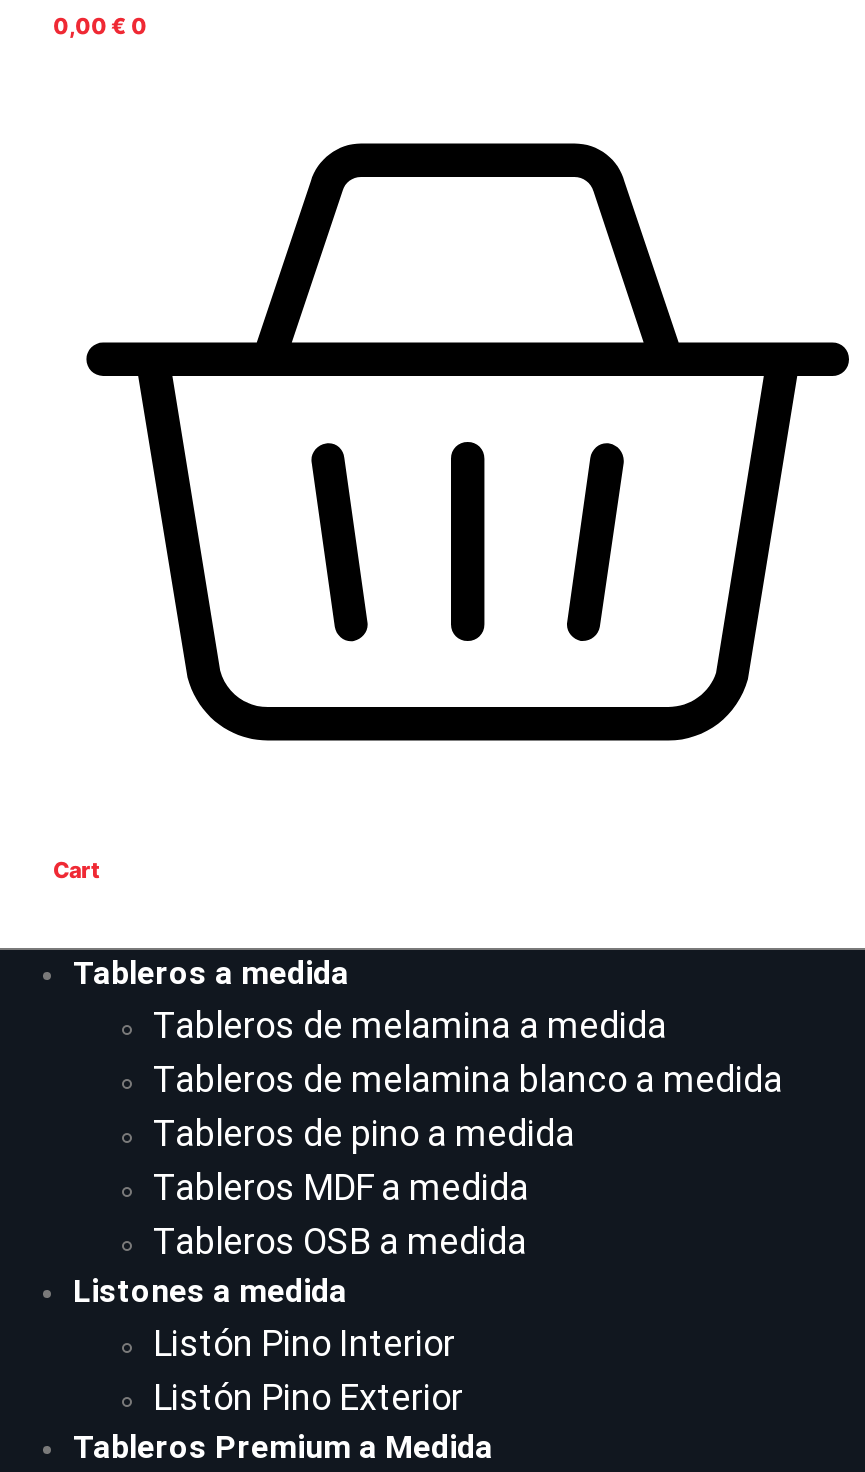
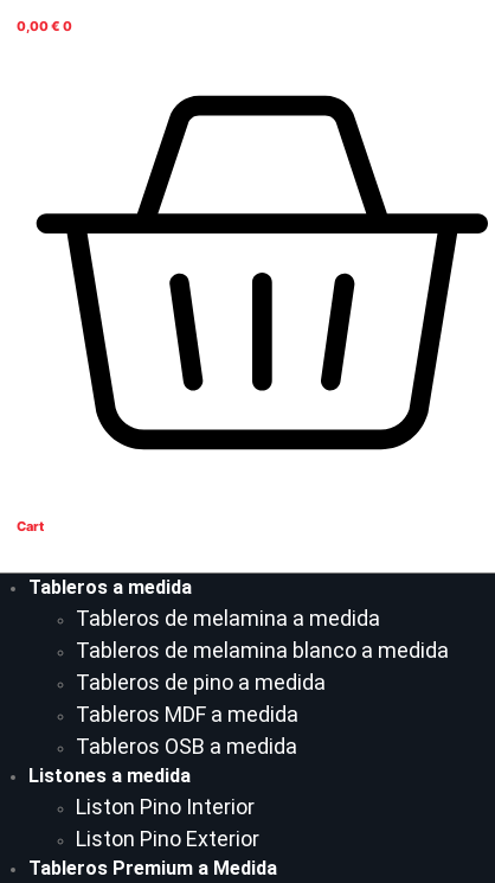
[153,1321,455,1363] Listón Pino Interior -> [76,794,255,819] Liston Pino Interior
[153,1375,463,1417] Listón Pino Exterior -> [76,826,259,851] Liston Pino Exterior

